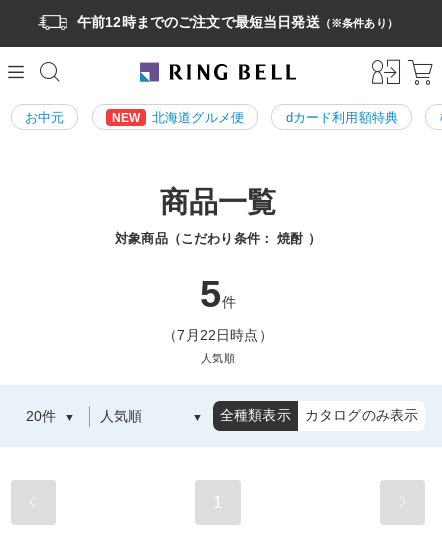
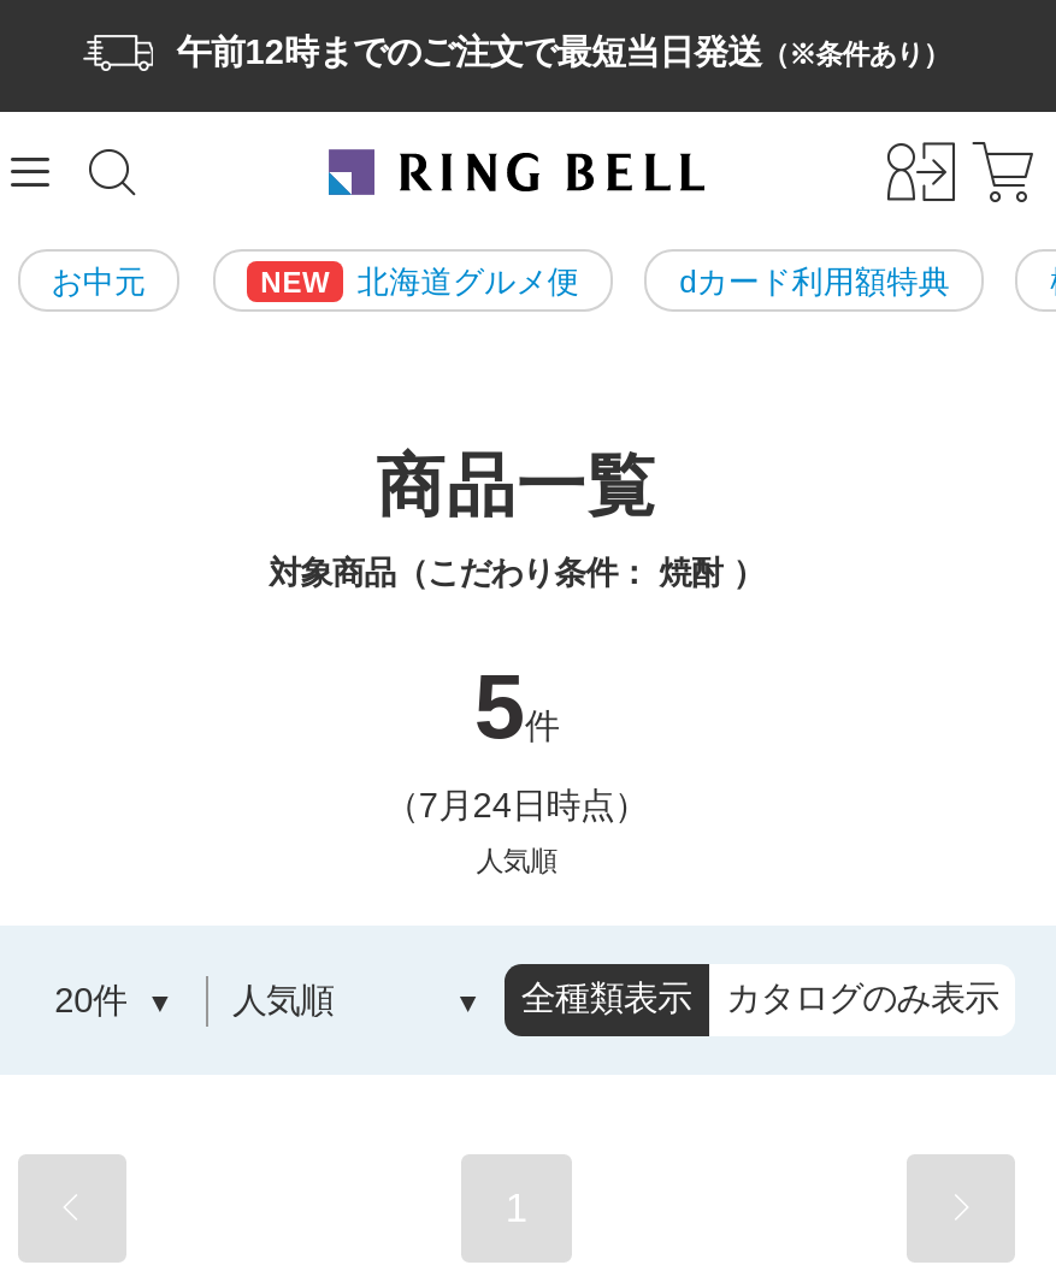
[163,327,273,343] （7月22日時点） -> [385,786,648,825] （7月24日時点）

